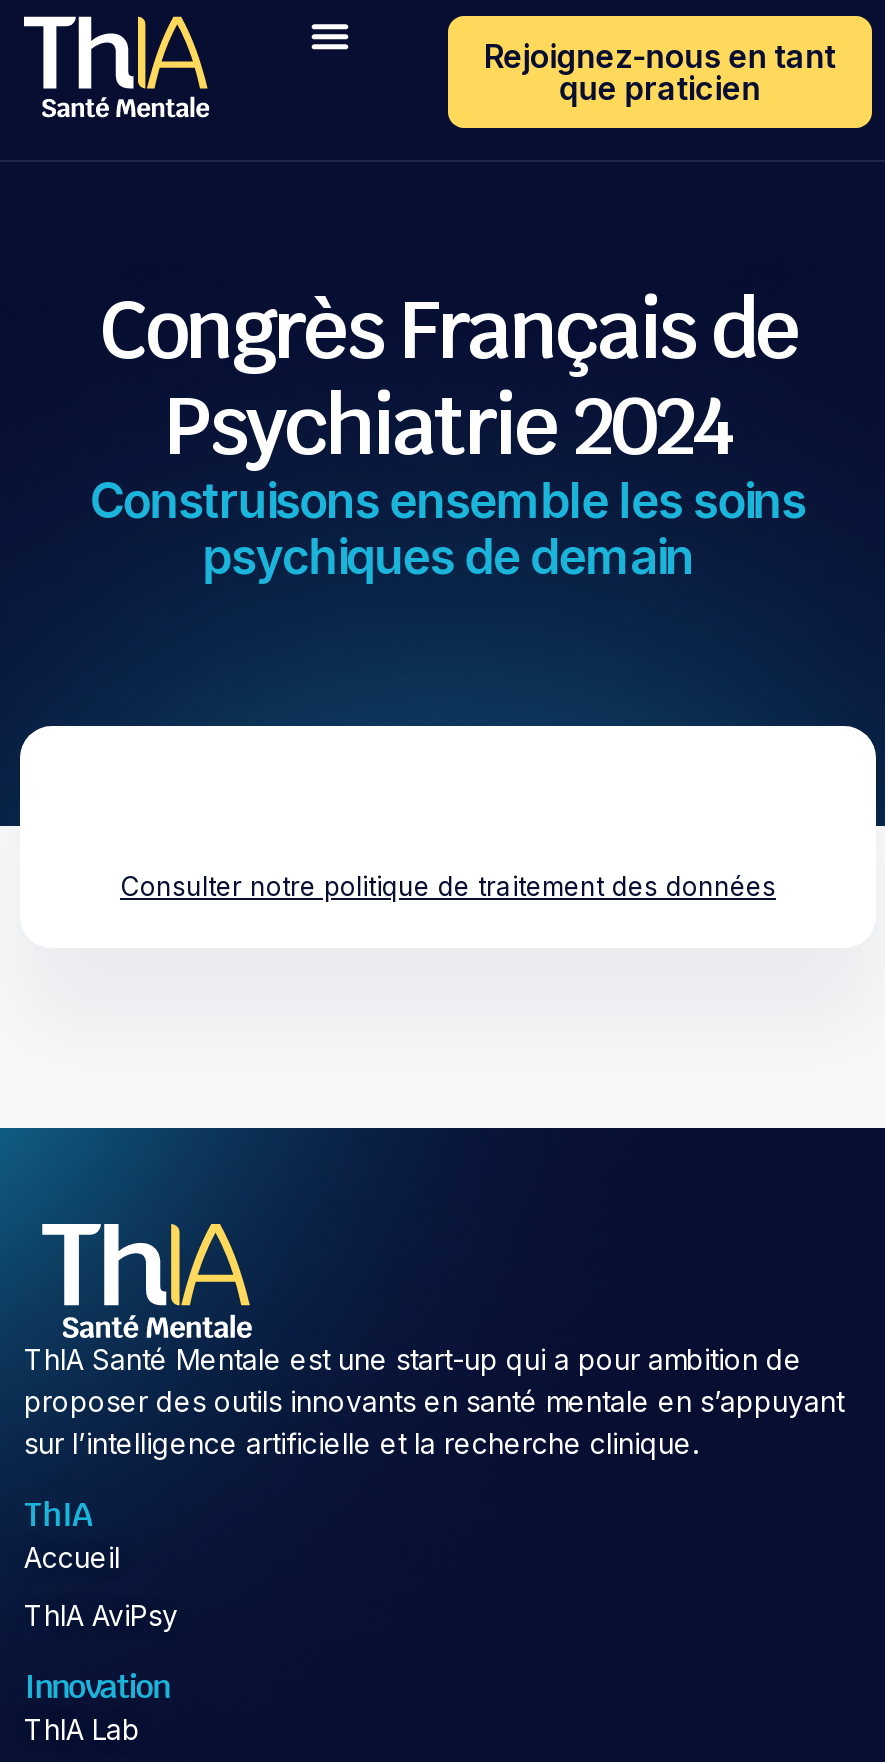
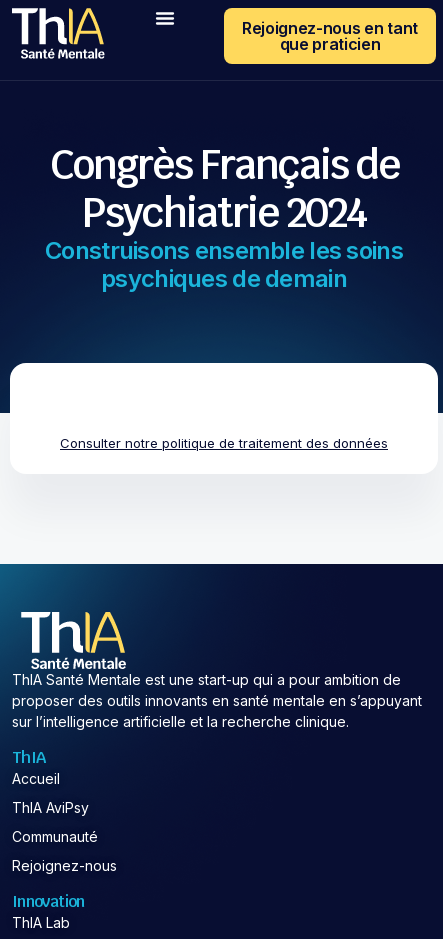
none -> [12,828,117,874] Communauté | Rejoignez-nous

